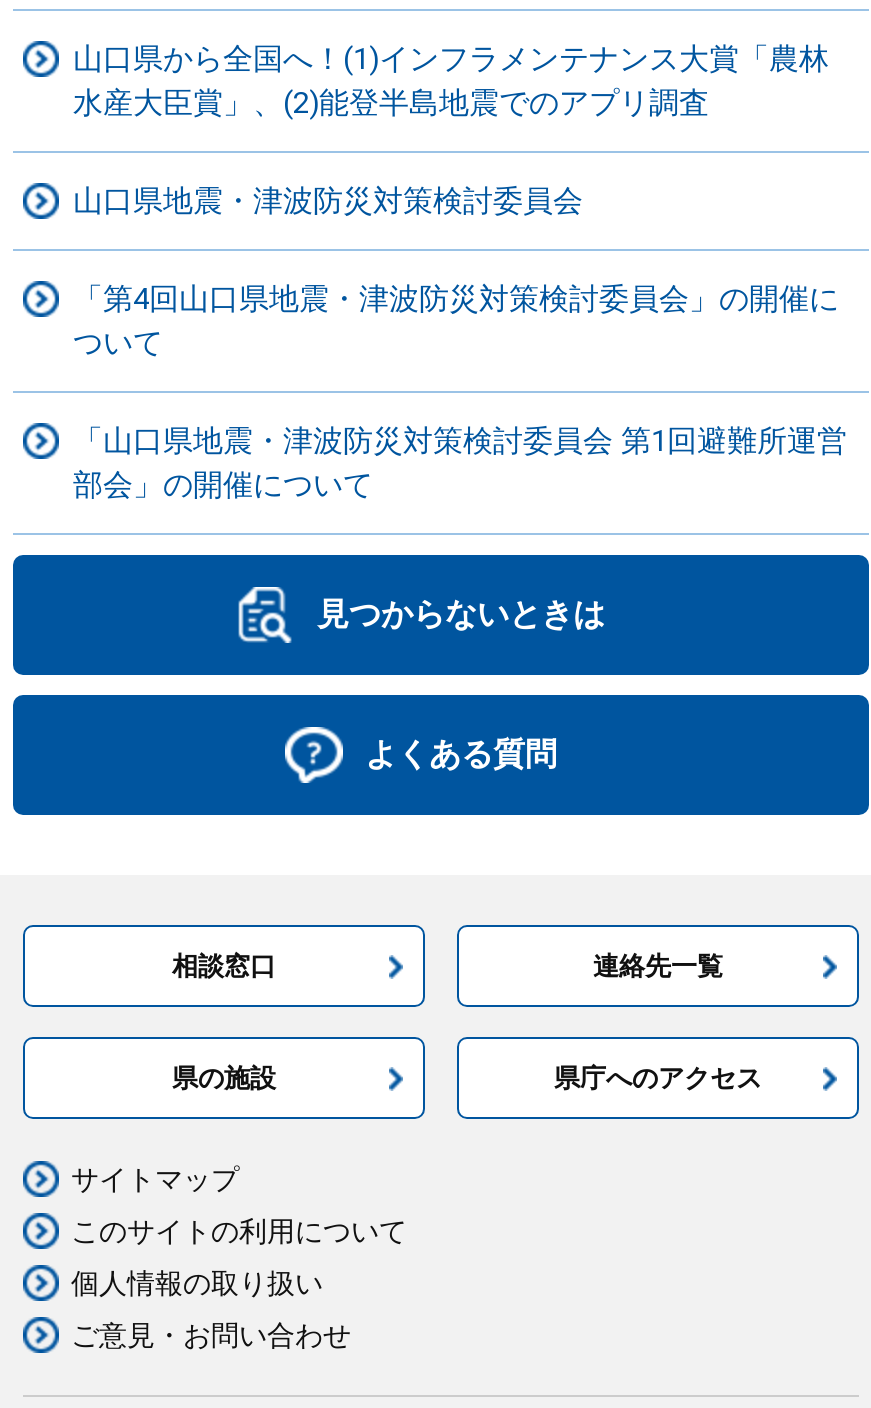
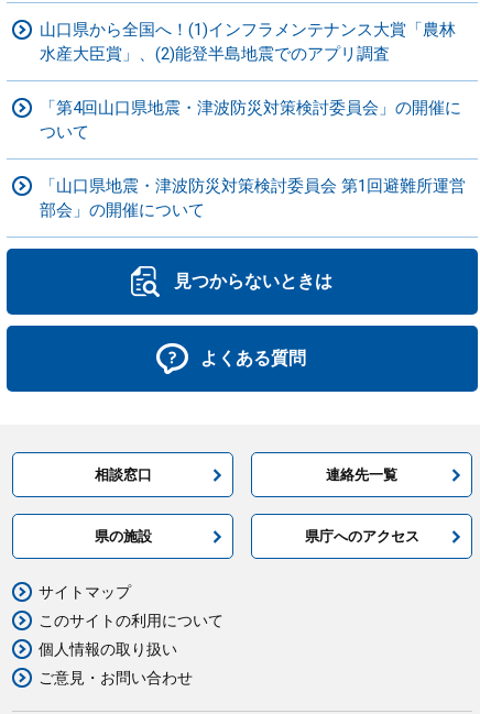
[73,183,583,219] 山口県地震・津波防災対策検討委員会 -> none

